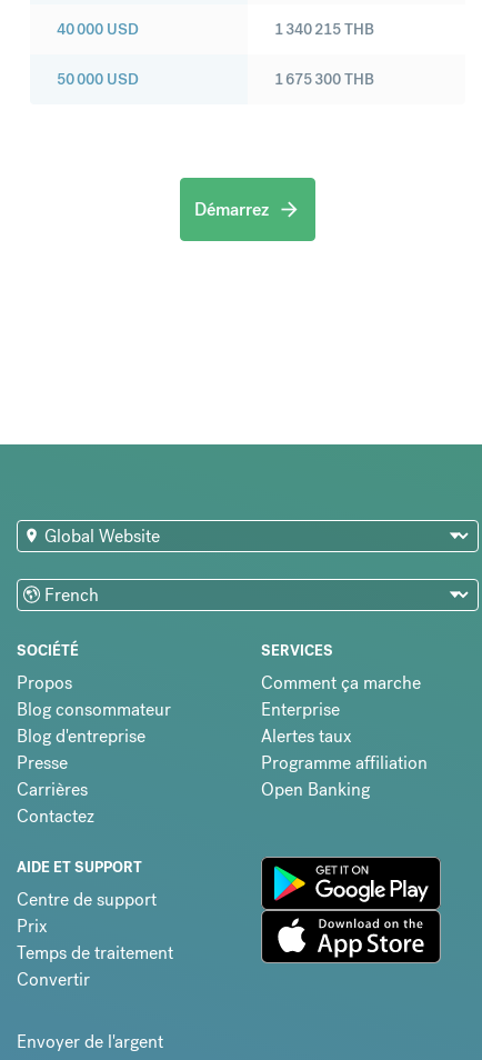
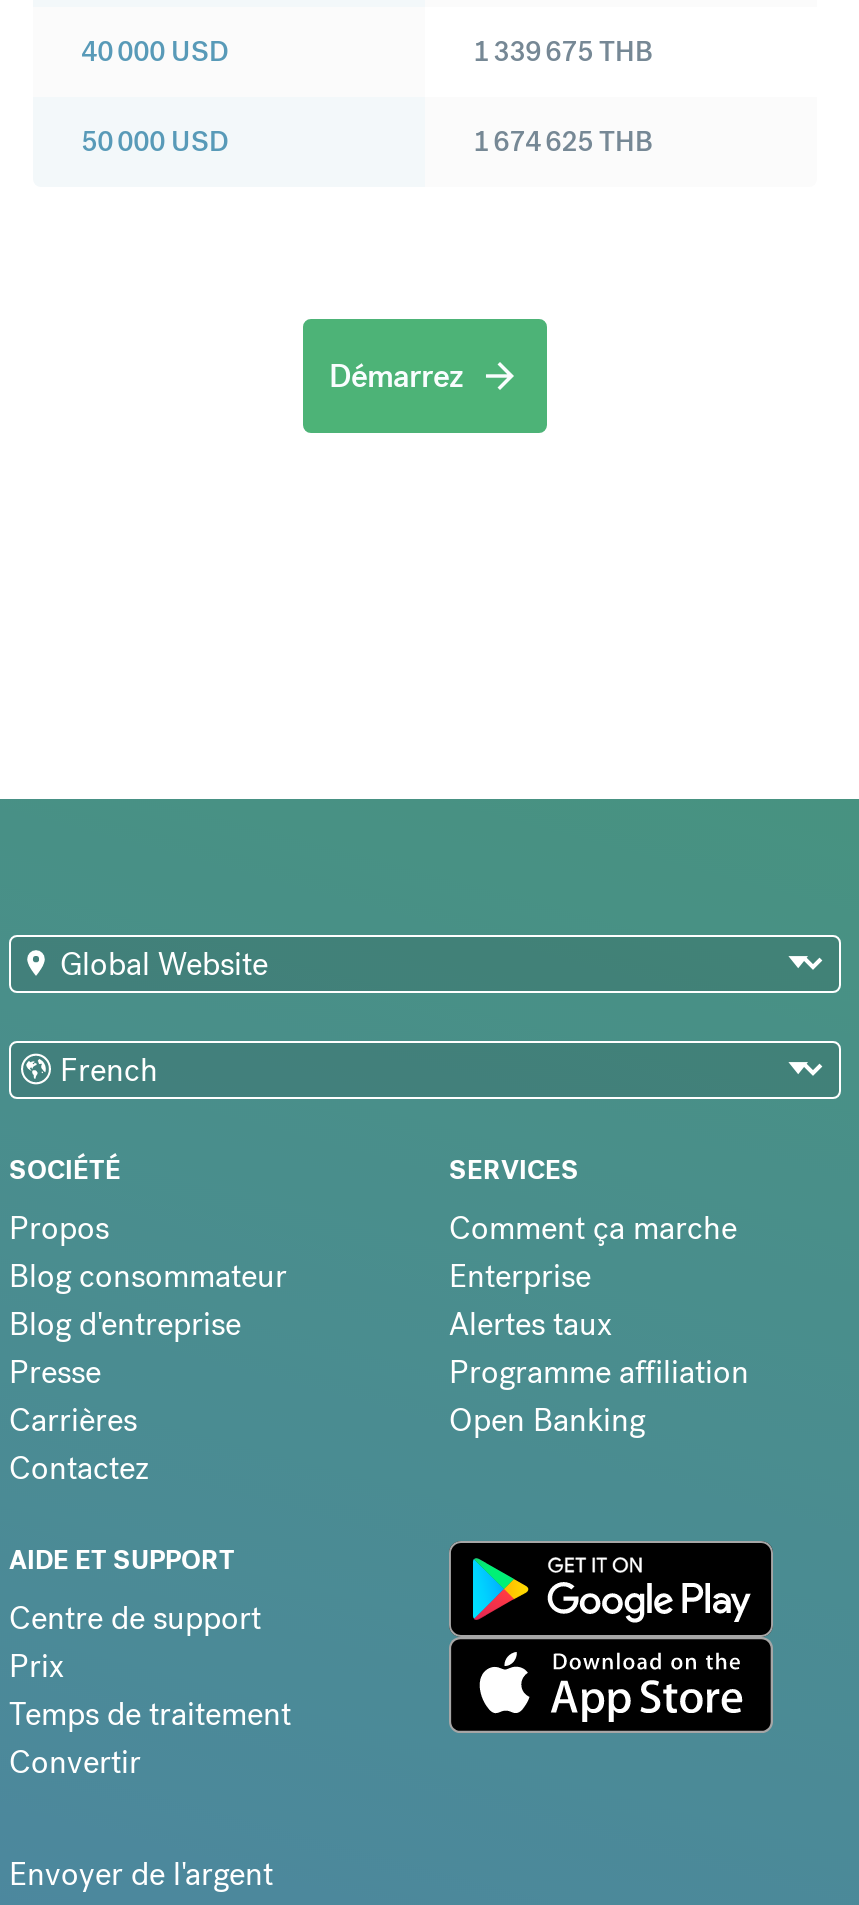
[274,19,374,39] 1 340 215 THB -> [473,33,653,69] 1 339 675 THB
[274,69,374,89] 1 675 300 THB -> [473,123,653,159] 1 674 625 THB

